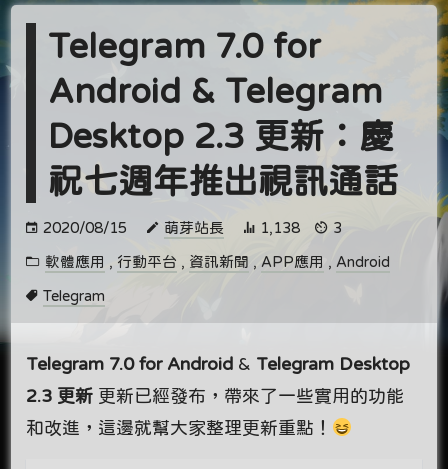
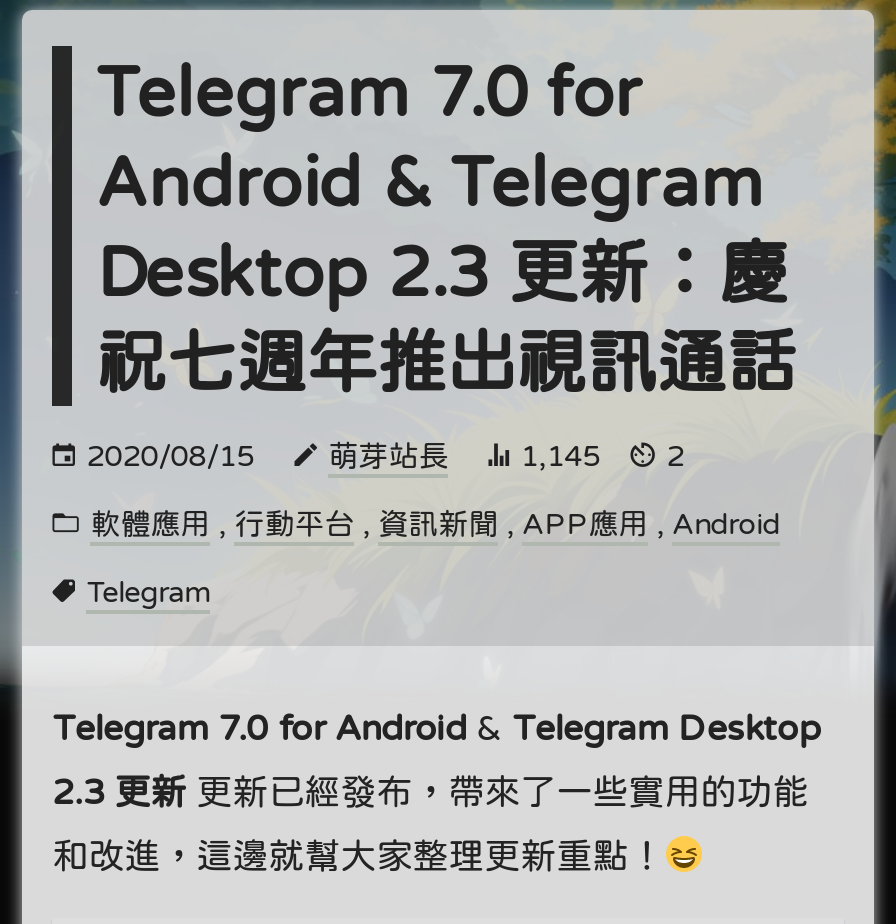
[256,220,300,235] 1,138 -> [512,440,600,470] 1,145
[329,220,342,235] 3 -> [658,440,684,470] 2

